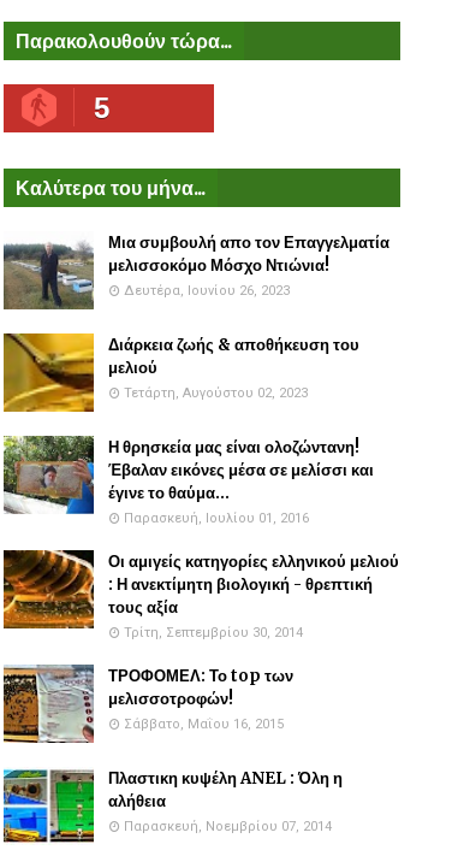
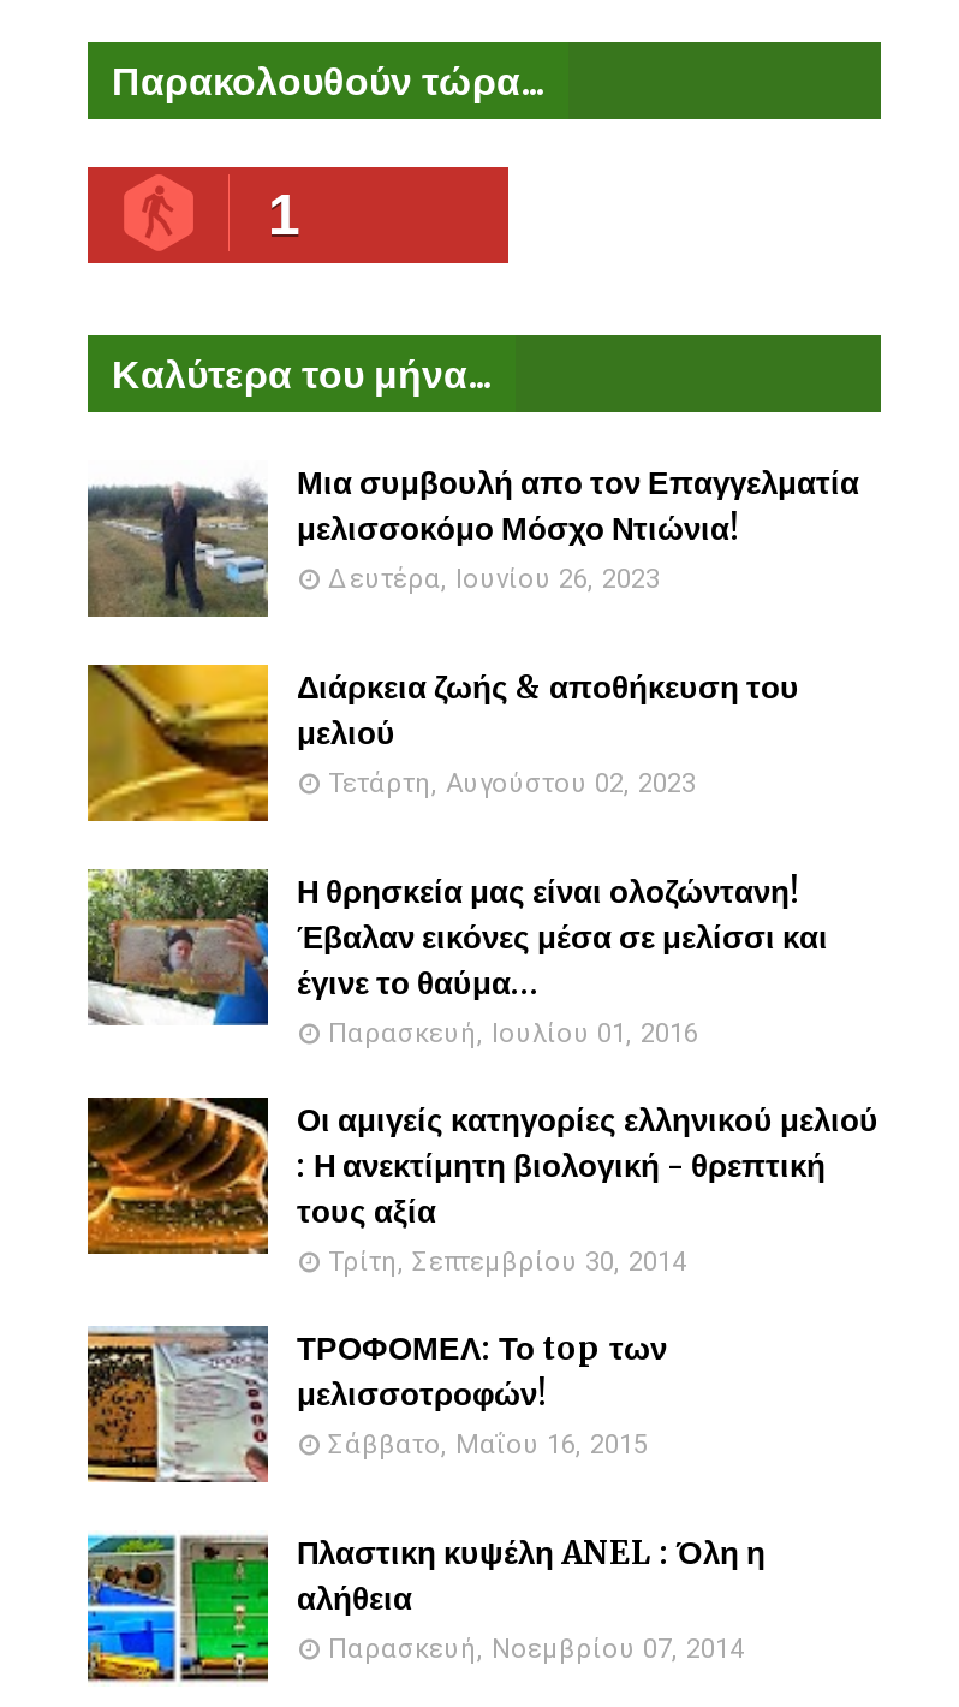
[94,91,107,124] 5 -> [268,181,294,246] 1

